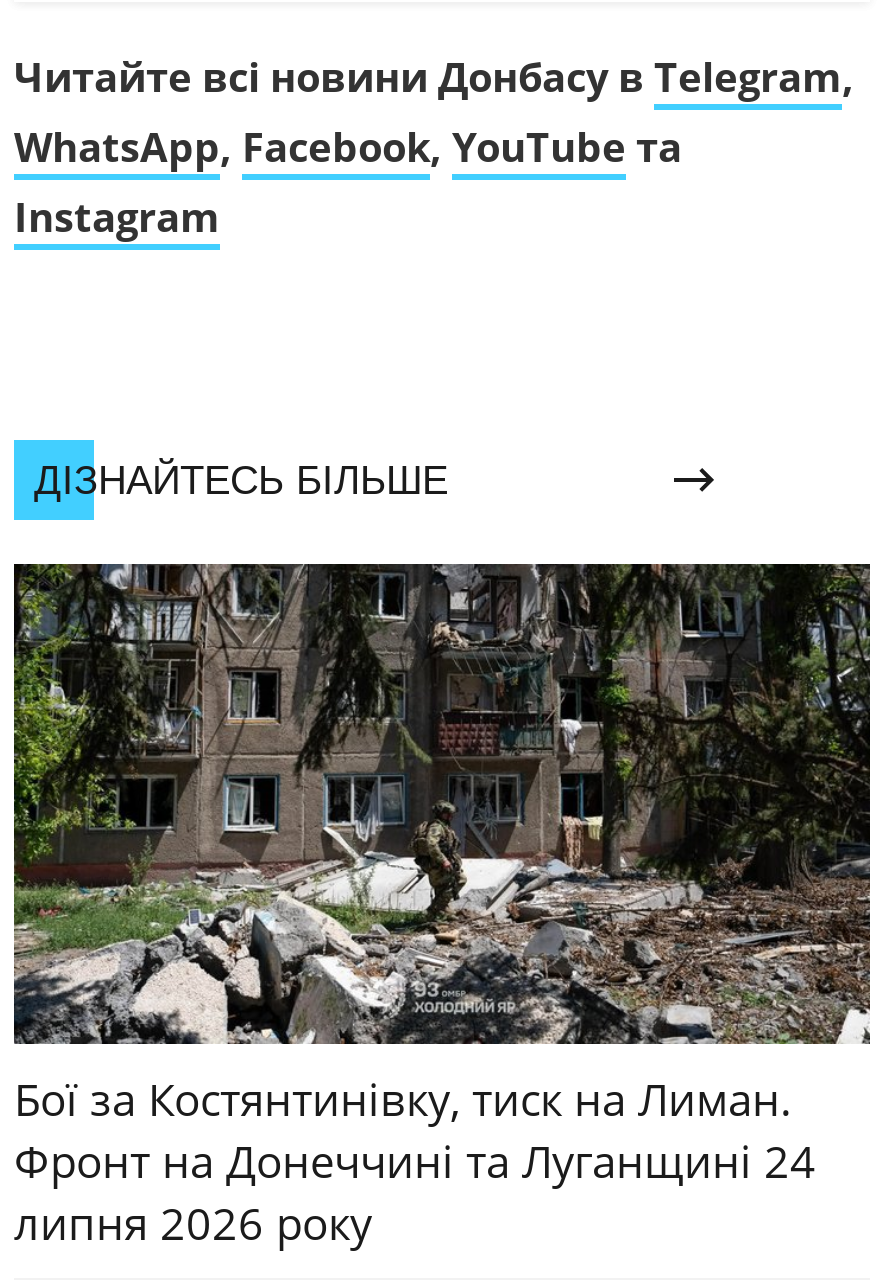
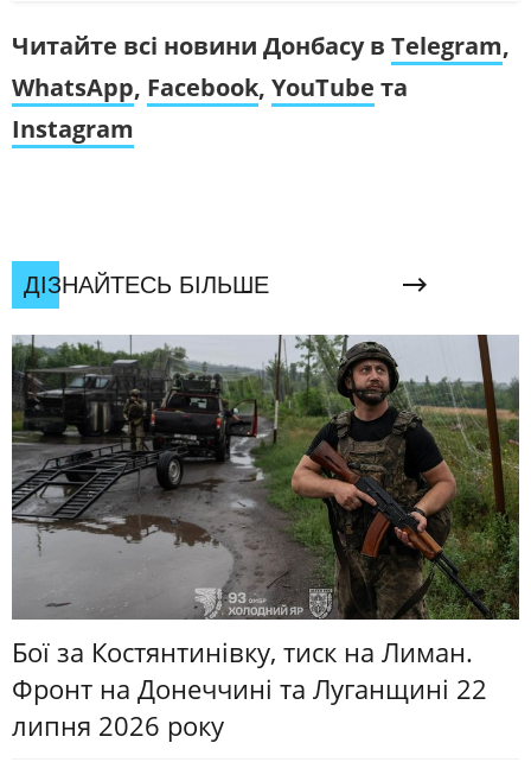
[12,562,872,1046] [image] -> [11,334,520,621] [image]
[14,1131,816,1191] Фронт на Донеччині та Луганщині 24 -> [12,671,487,707] Фронт на Донеччині та Луганщині 22

